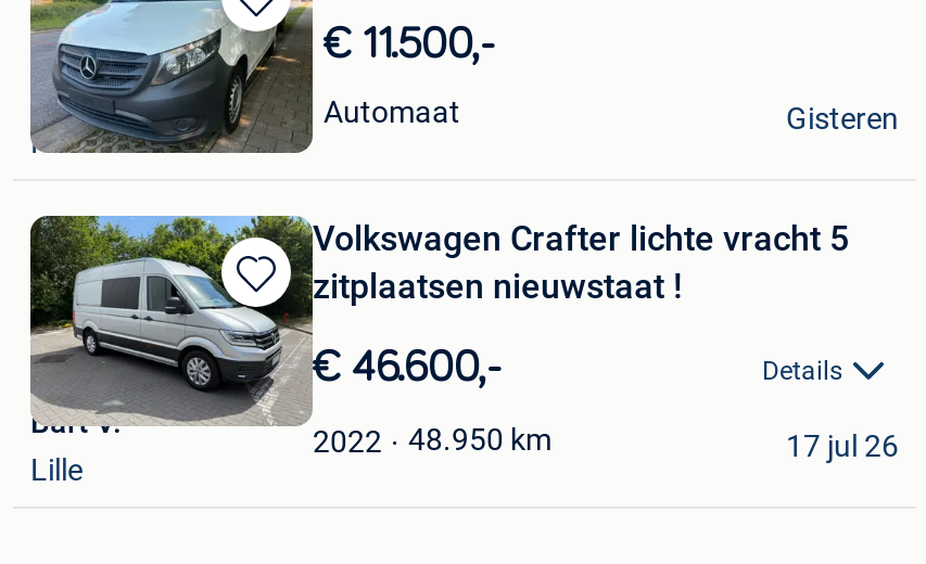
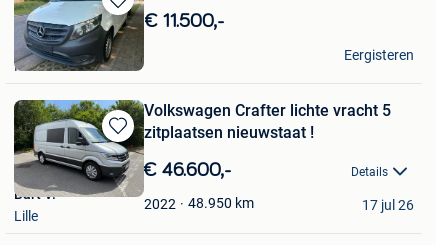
[324,95,460,130] Automaat -> none
[786,101,899,136] Gisteren -> [344,47,414,63] Eergisteren

